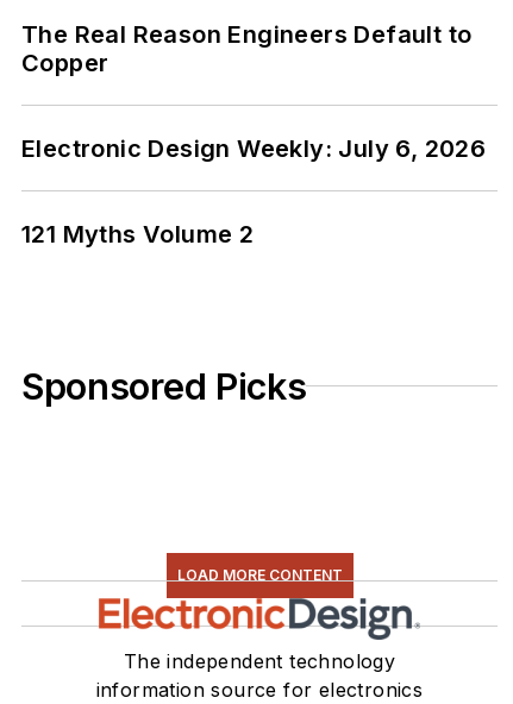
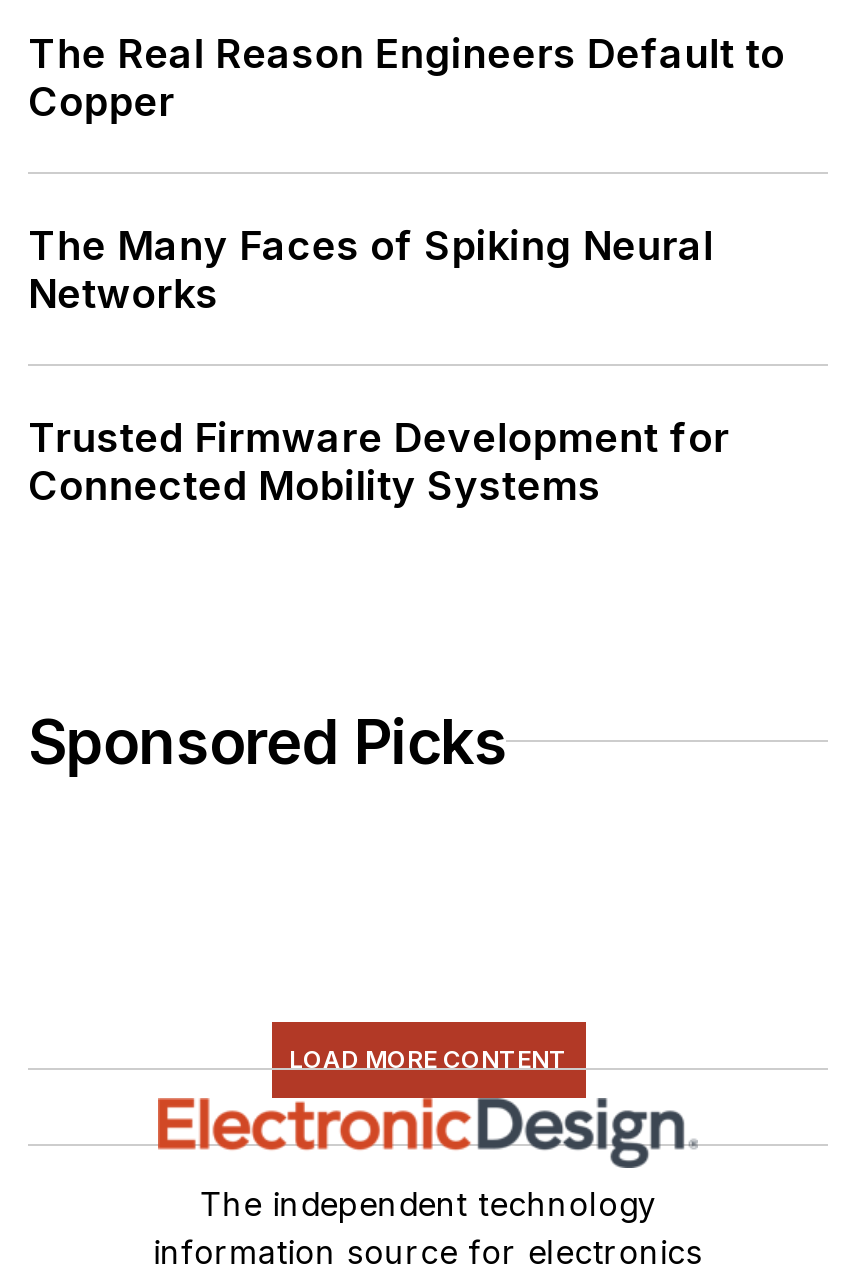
[21,134,486,163] Electronic Design Weekly: July 6, 2026 -> [28,222,714,318] The Many Faces of Spiking Neural | Networks
[21,220,254,248] 121 Myths Volume 2 -> [28,414,730,510] Trusted Firmware Development for | Connected Mobility Systems

